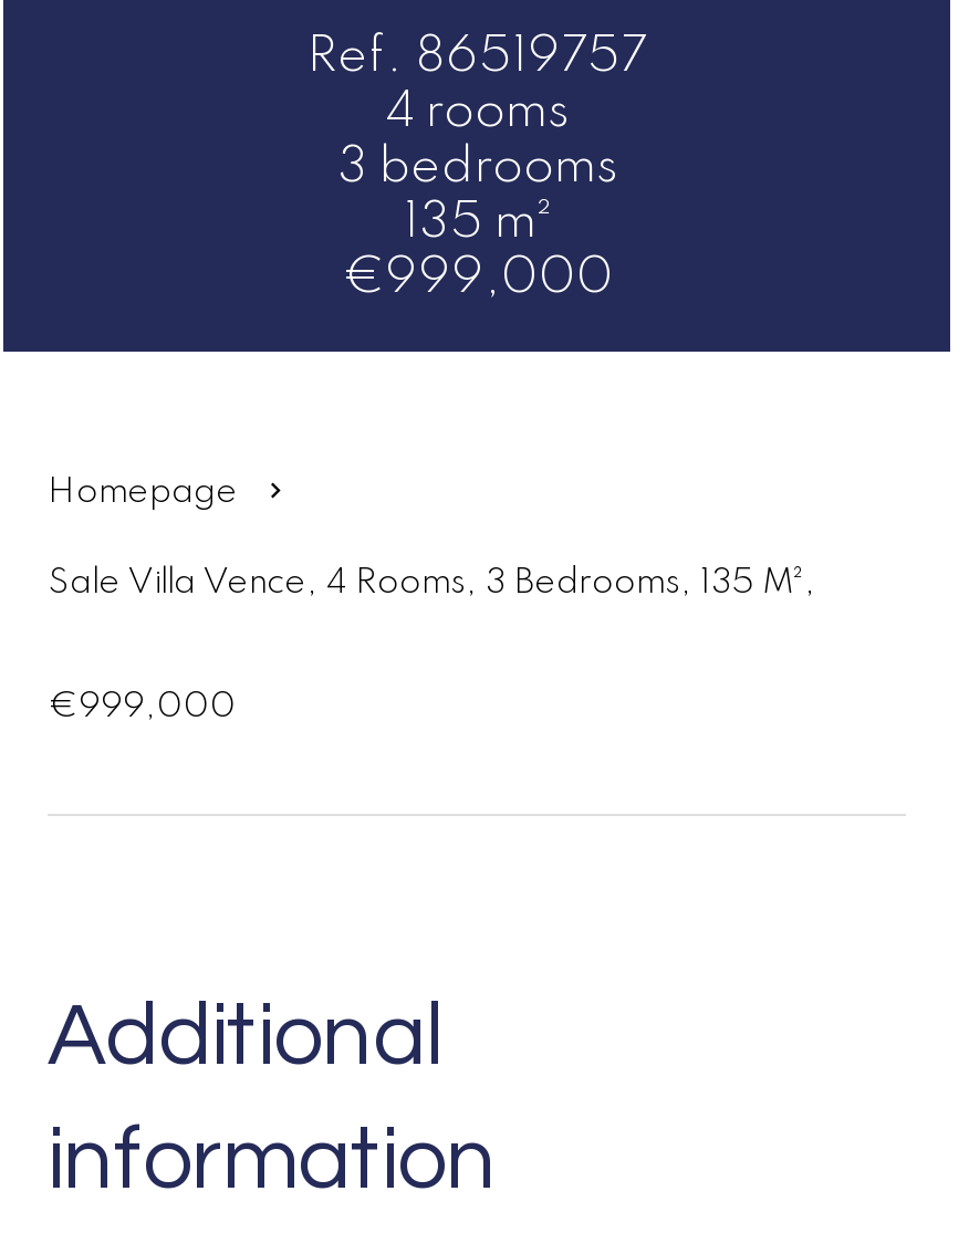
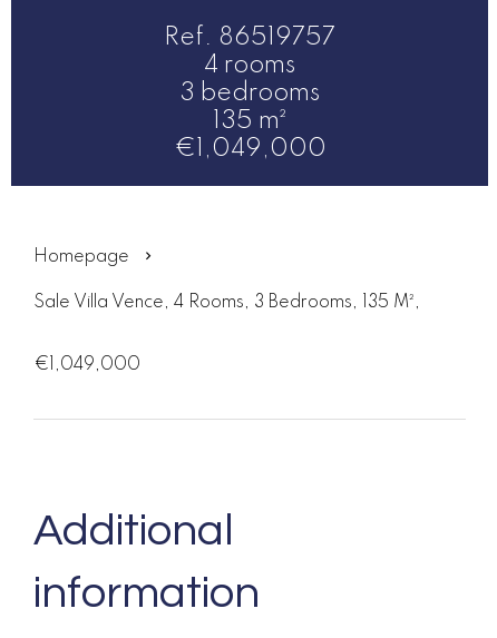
[341,254,613,303] €999,000 -> [173,137,326,161] €1,049,000
[48,690,236,725] €999,000 -> [33,356,140,374] €1,049,000

